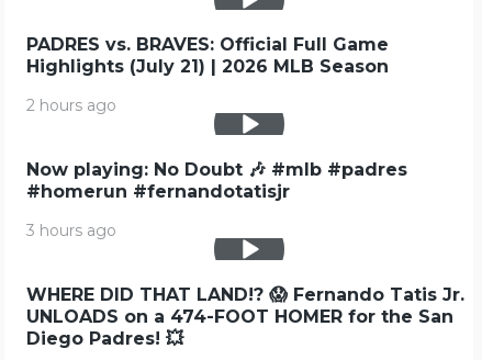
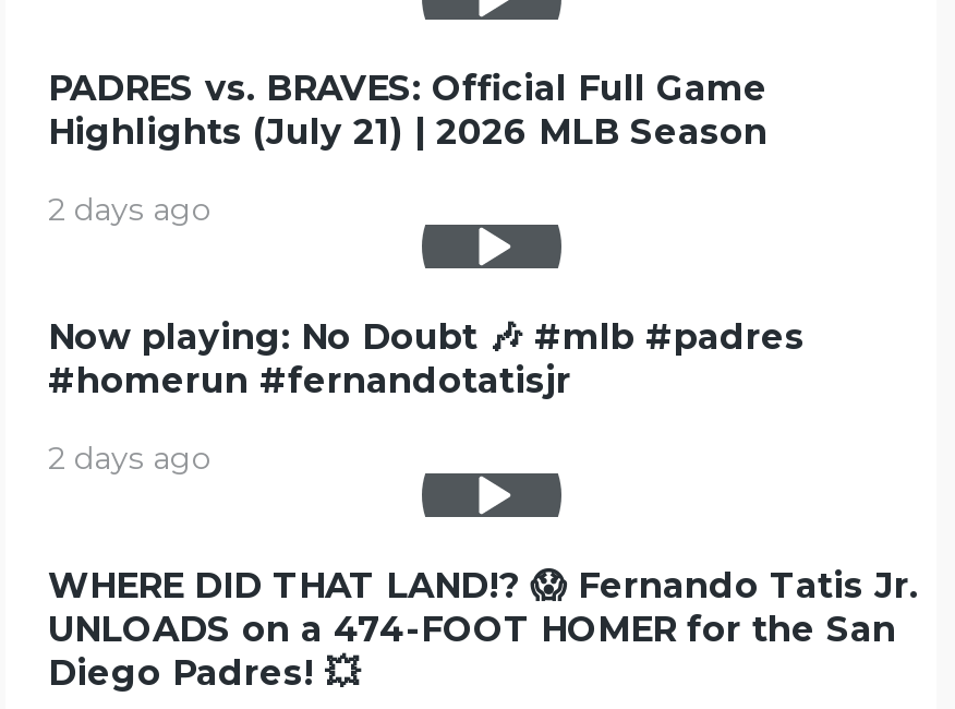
[26,95,116,115] 2 hours ago -> [48,189,211,228] 2 days ago
[26,220,116,240] 3 hours ago -> [48,438,211,477] 2 days ago

